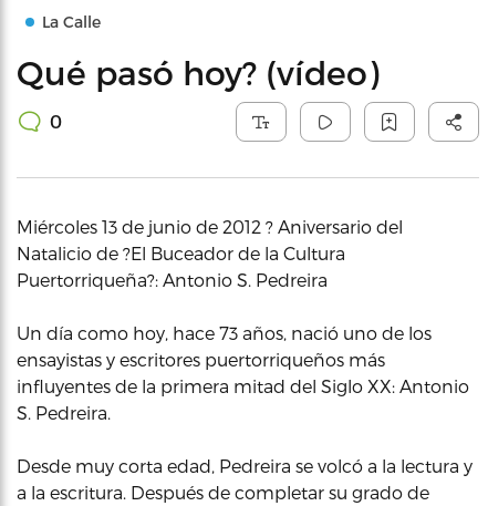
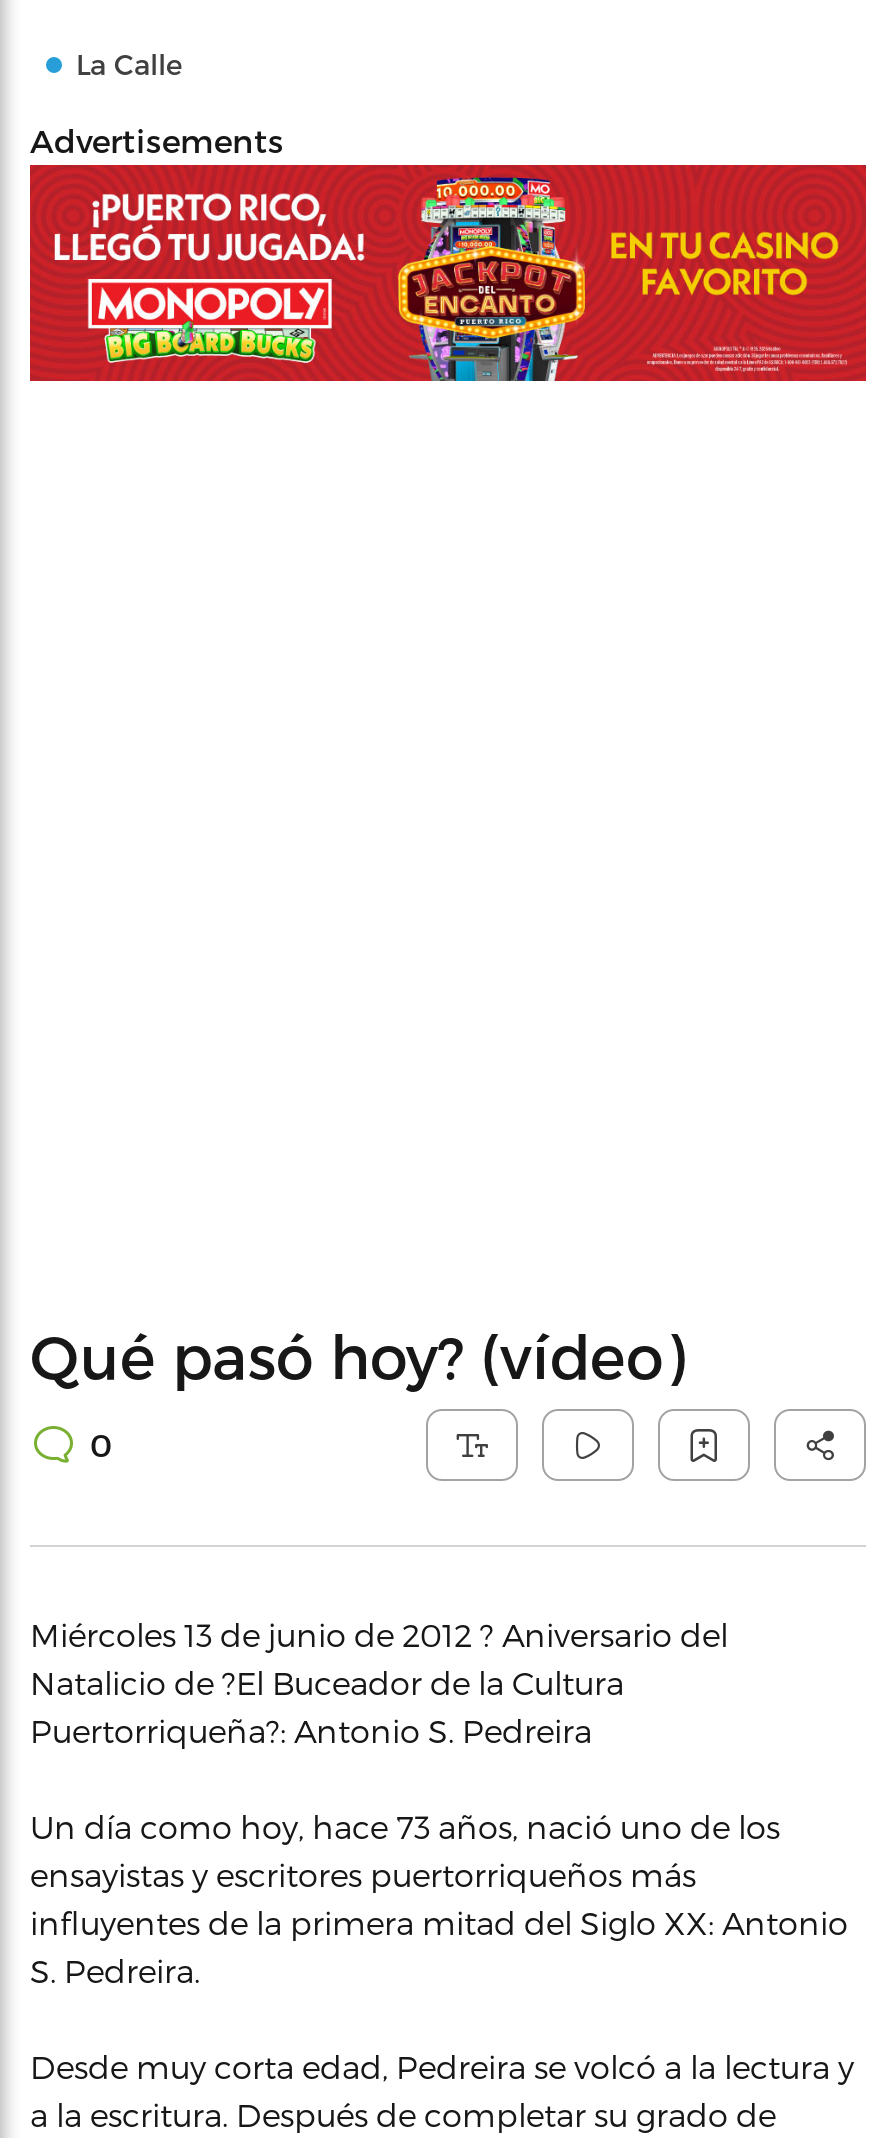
none -> [28,163,868,383] [image]
none -> [30,121,284,159] Advertisements

